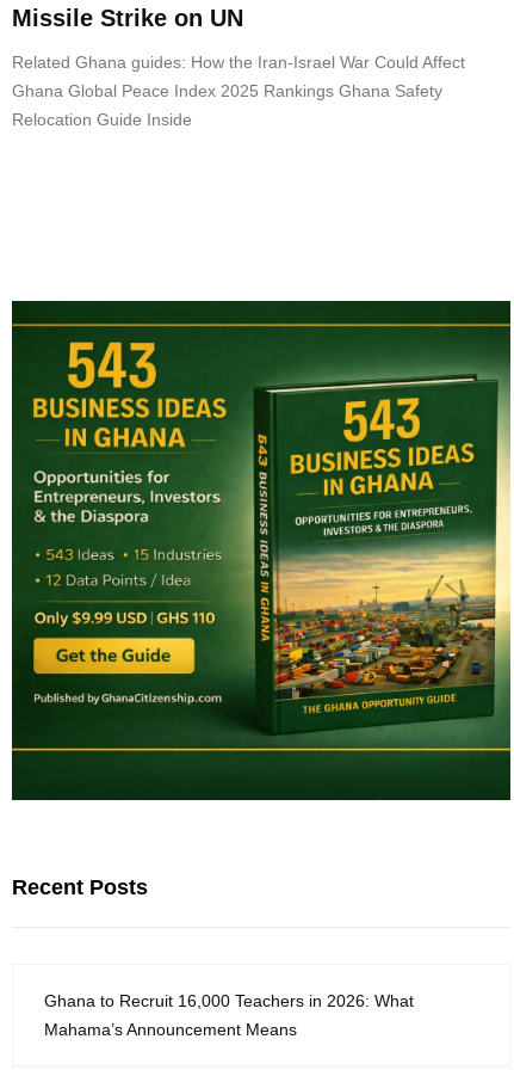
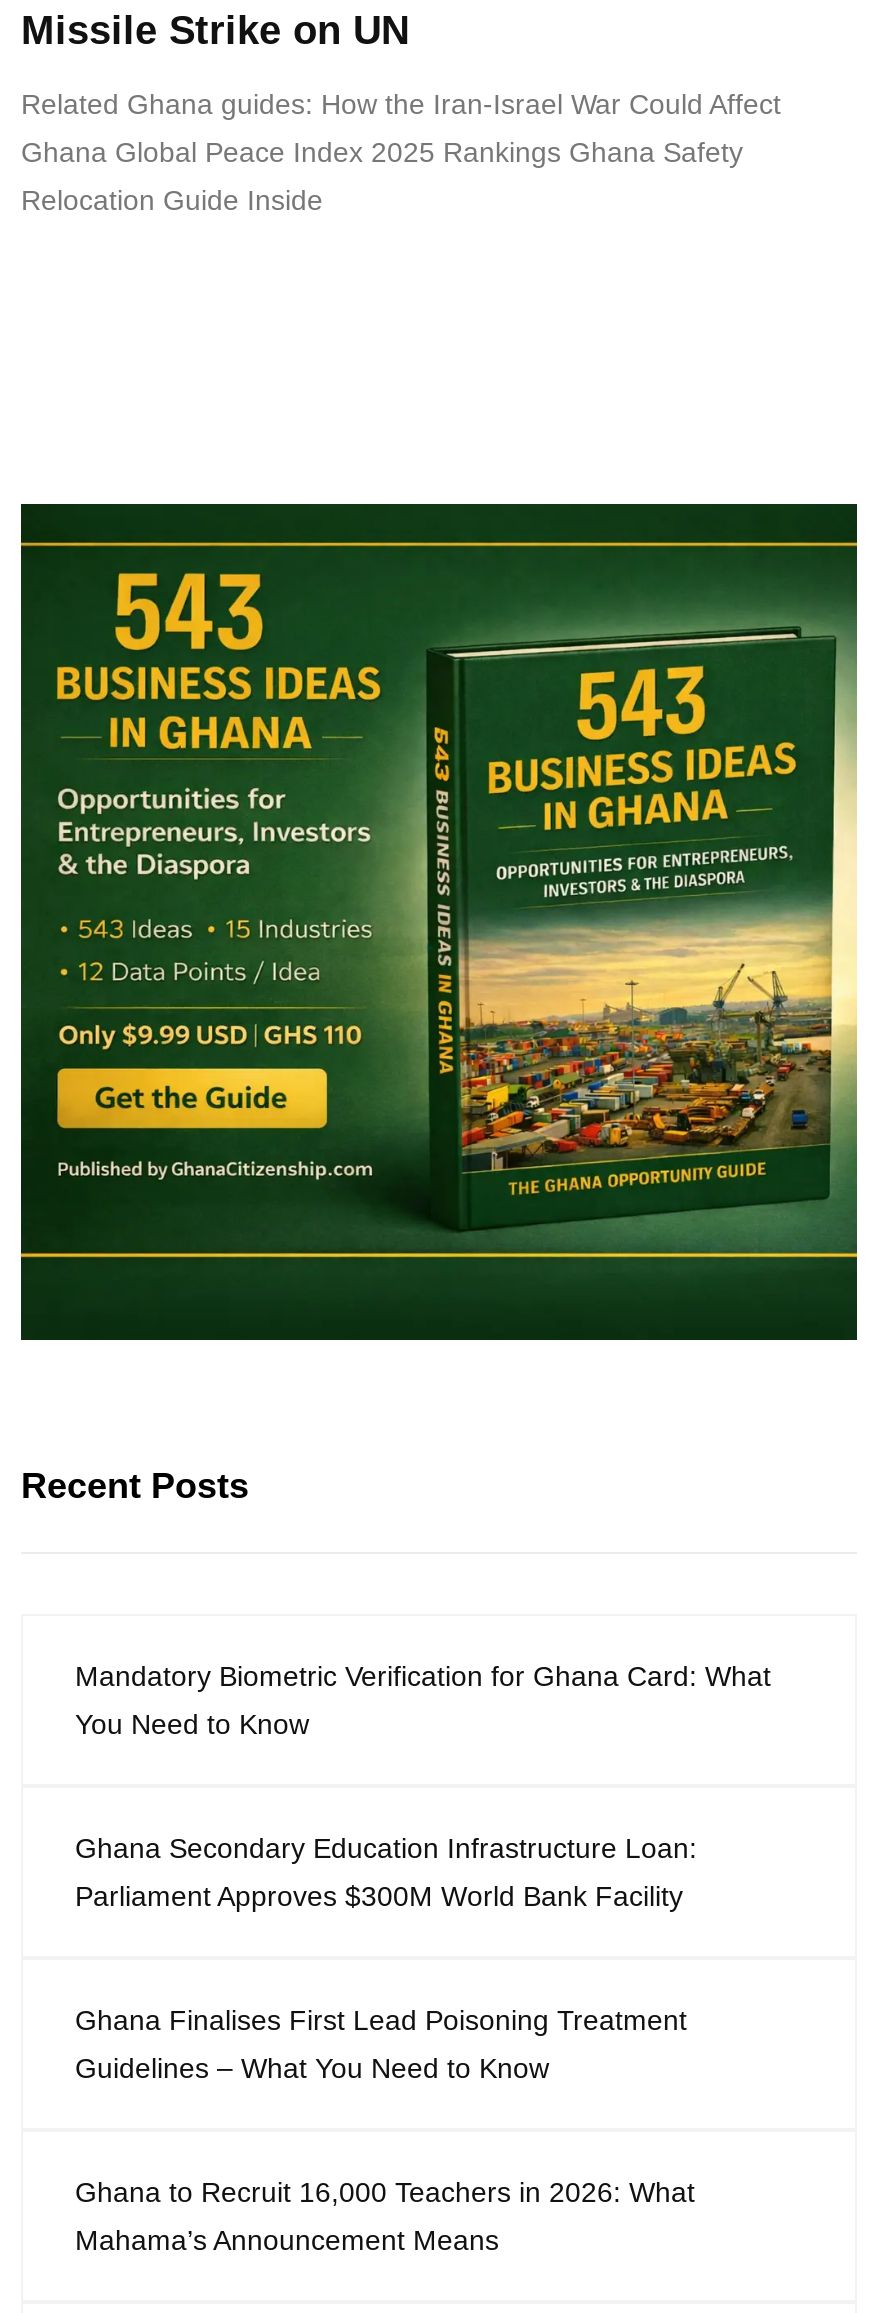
none -> [75,1660,771,1740] Mandatory Biometric Verification for Ghana Card: What | You Need to Know
none -> [75,1832,697,1912] Ghana Secondary Education Infrastructure Loan: | Parliament Approves $300M World Bank Facility
none -> [75,2004,687,2084] Ghana Finalises First Lead Poisoning Treatment | Guidelines – What You Need to Know

